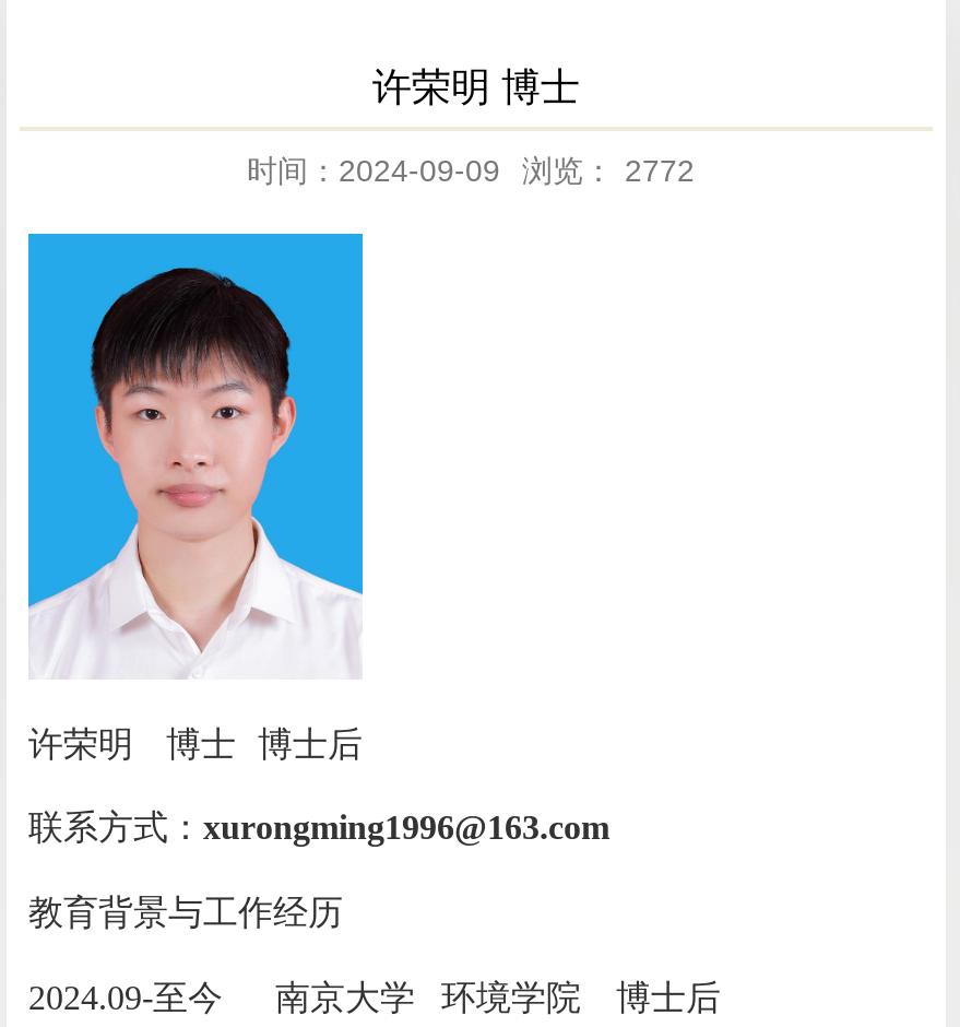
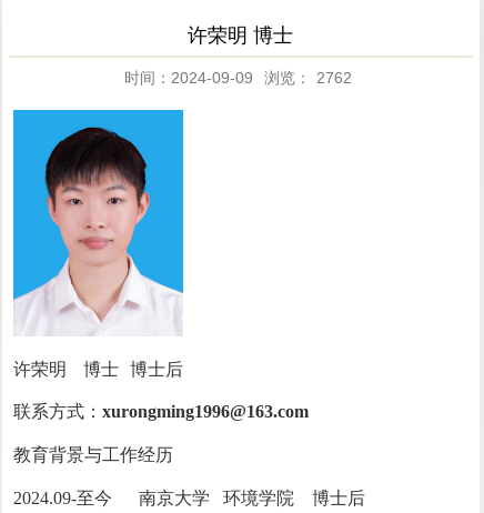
[247,154,695,189] 时间：2024-09-09 浏览： 2772 -> [124,69,352,87] 时间：2024-09-09 浏览： 2762

